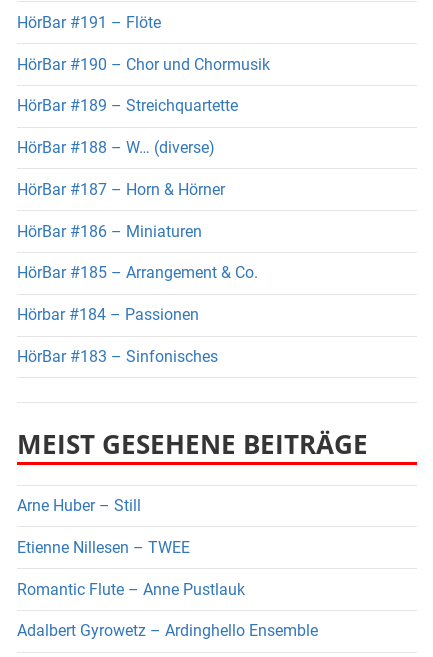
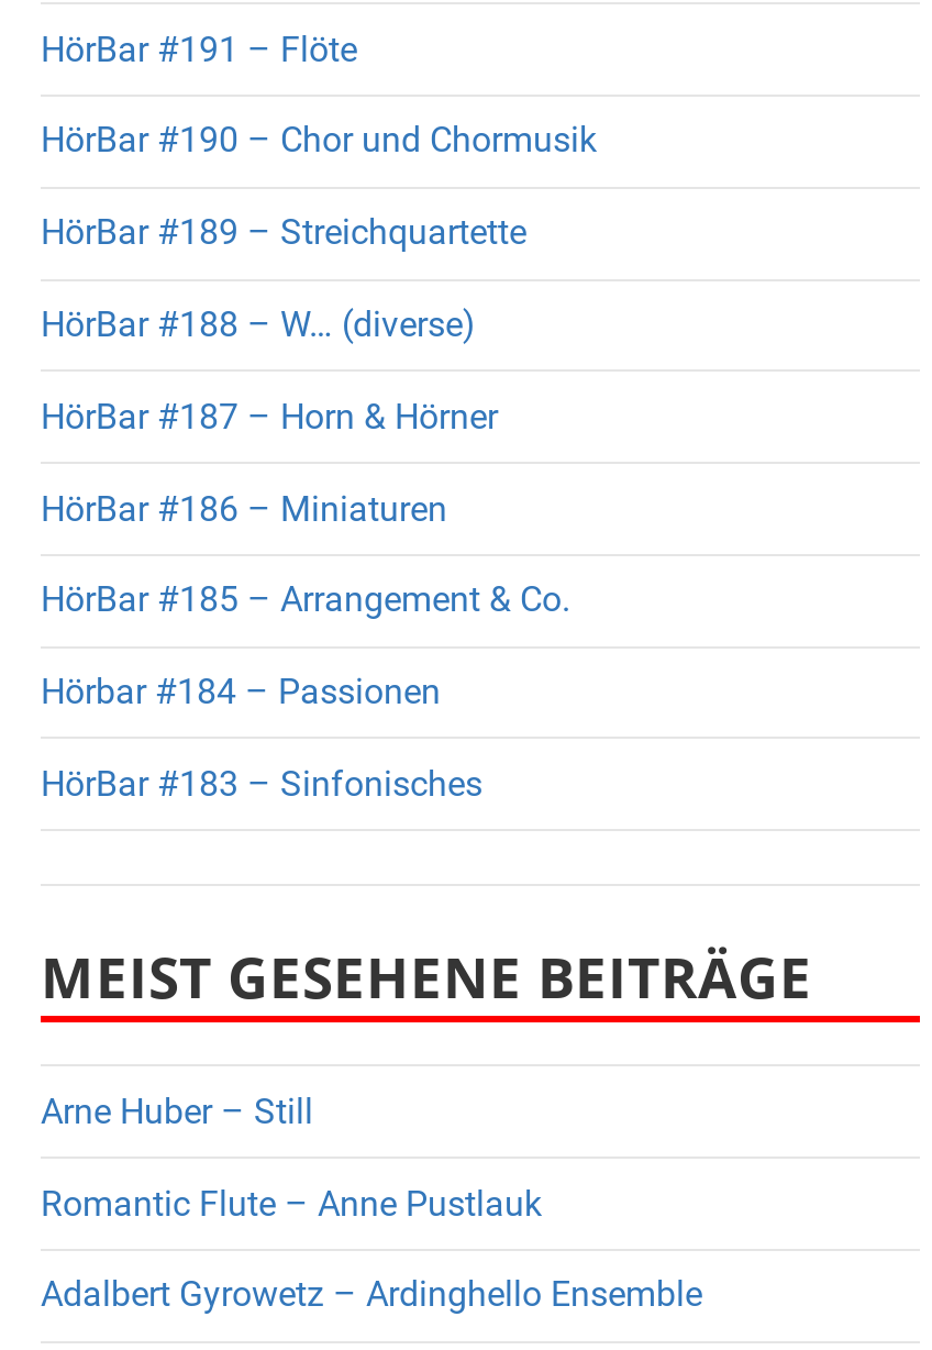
[17,538,190,557] Etienne Nillesen – TWEE -> none

